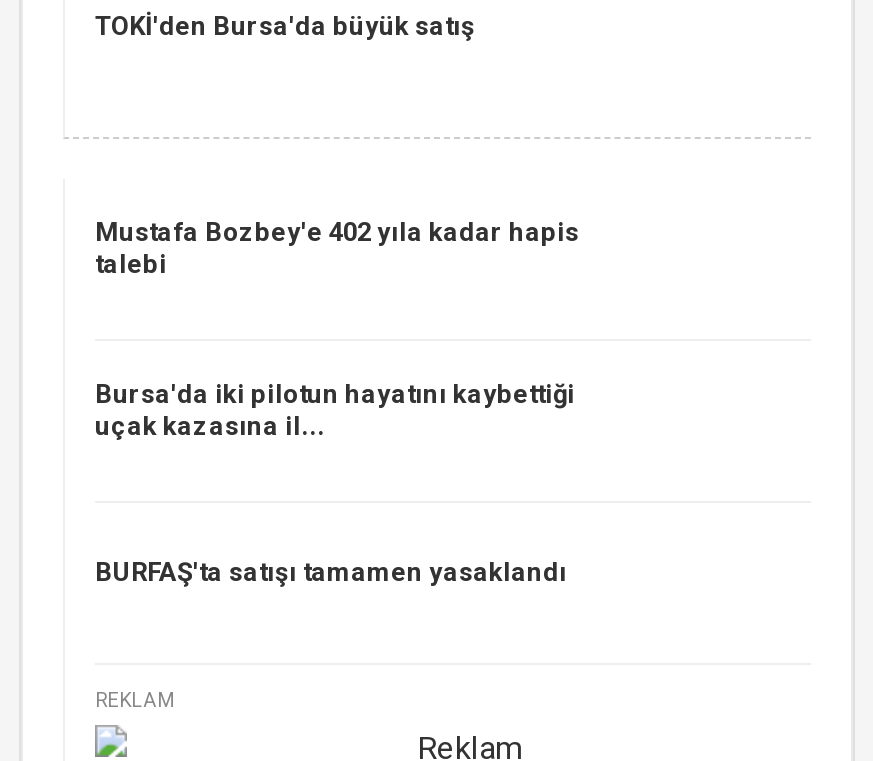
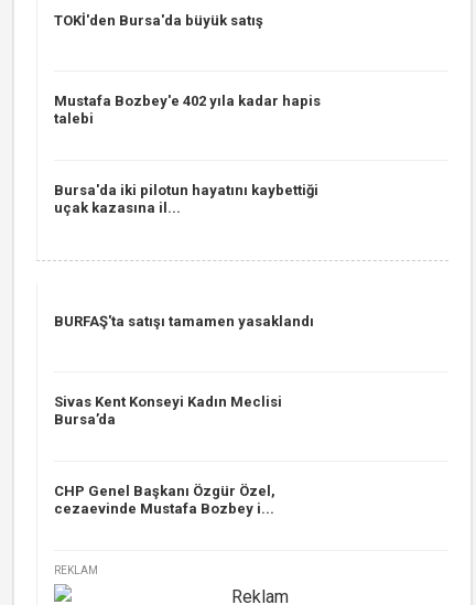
moved [95,217,579,441] -> [54,93,321,216]: Mustafa Bozbey'e 402 yıla kadar hapis | talebi | Bursa'da iki pilotun hayatını kaybettiği | uçak kazasına il...
none -> [54,393,282,428] Sivas Kent Konseyi Kadın Meclisi | Bursa’da
none -> [54,483,275,517] CHP Genel Başkanı Özgür Özel, | cezaevinde Mustafa Bozbey i...

